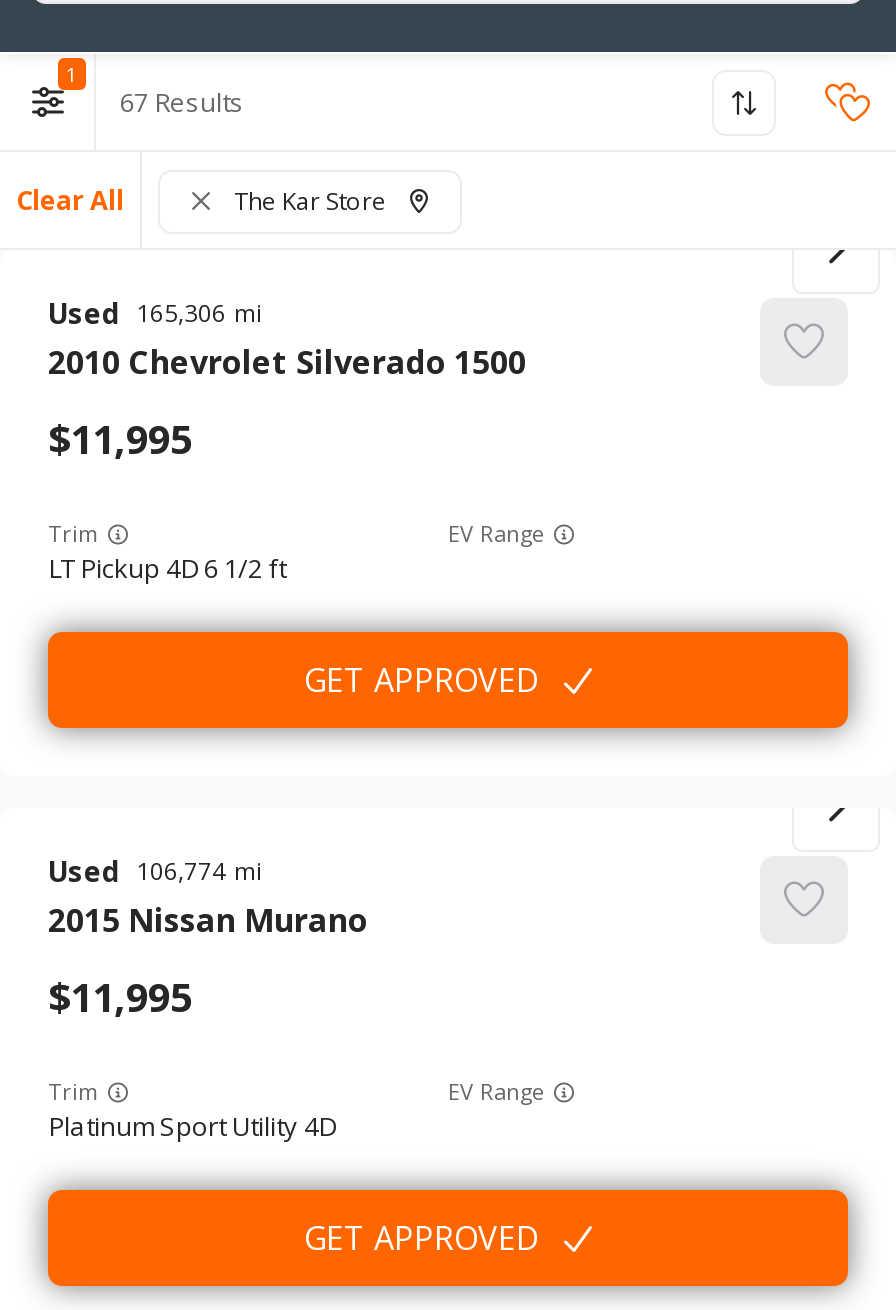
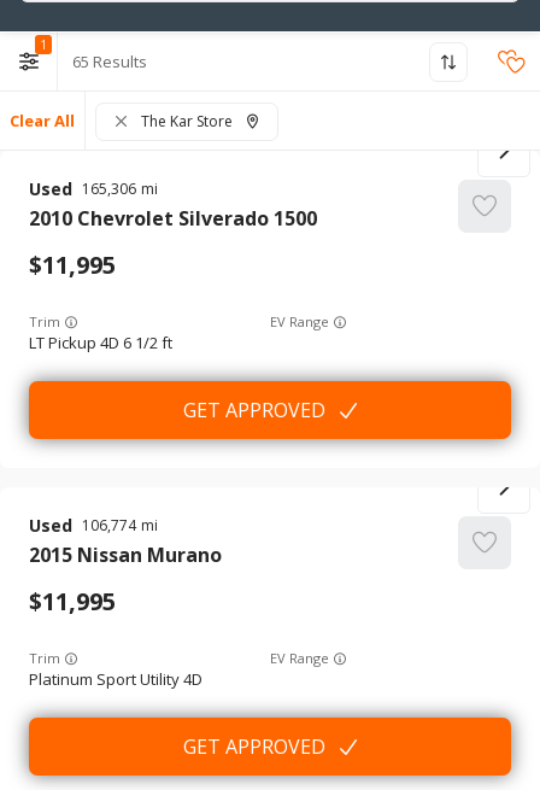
[120,84,148,120] 67 -> [72,51,89,72] 65

